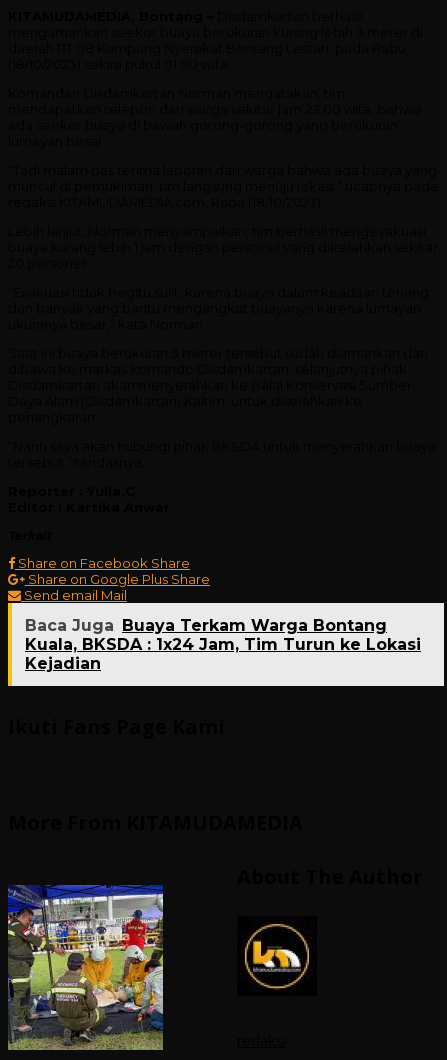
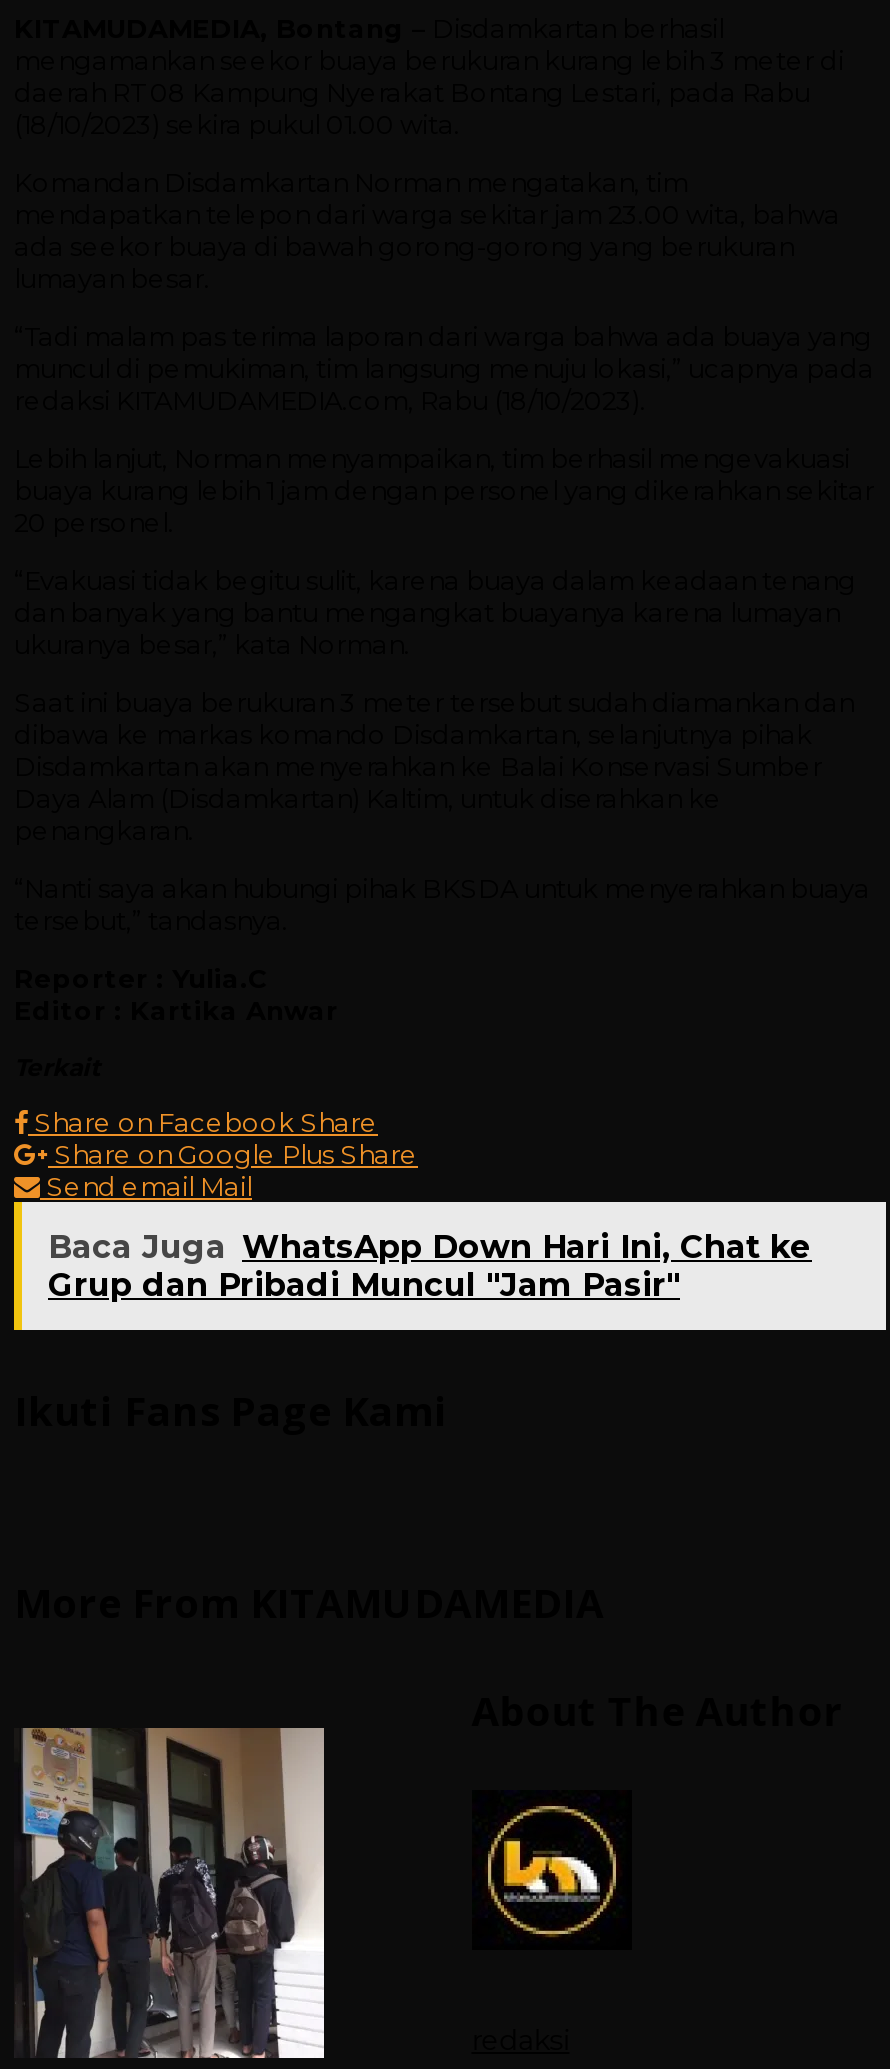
[25,616,421,673] Baca Juga Buaya Terkam Warga Bontang | Kuala, BKSDA : 1x24 Jam, Tim Turun ke Lokasi | Kejadian -> [48,1228,812,1304] Baca Juga WhatsApp Down Hari Ini, Chat ke | Grup dan Pribadi Muncul "Jam Pasir"
[7,884,164,1051] [image] -> [14,1726,326,2060] [image]

